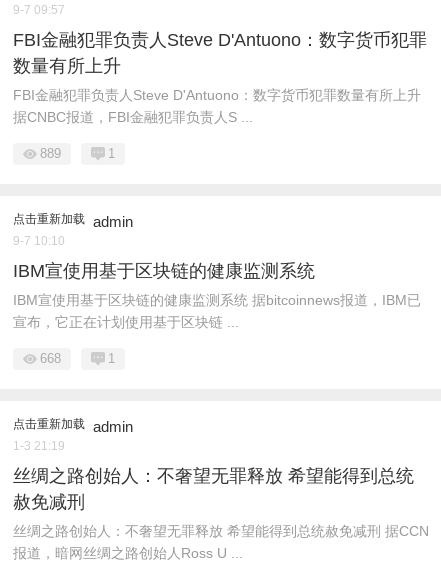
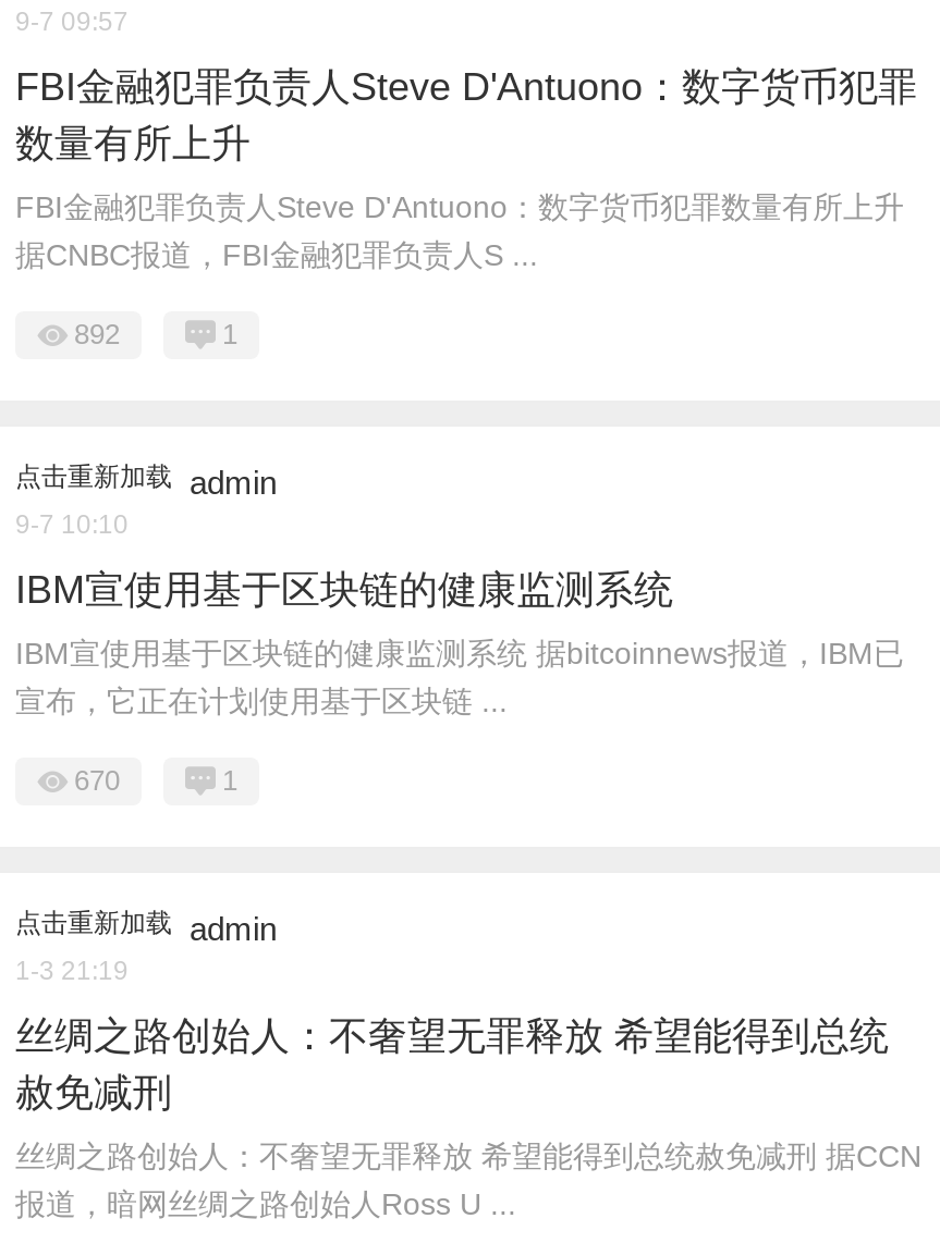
[40,146,61,161] 889 -> [74,318,120,350] 892
[40,351,61,366] 668 -> [74,764,120,797] 670

